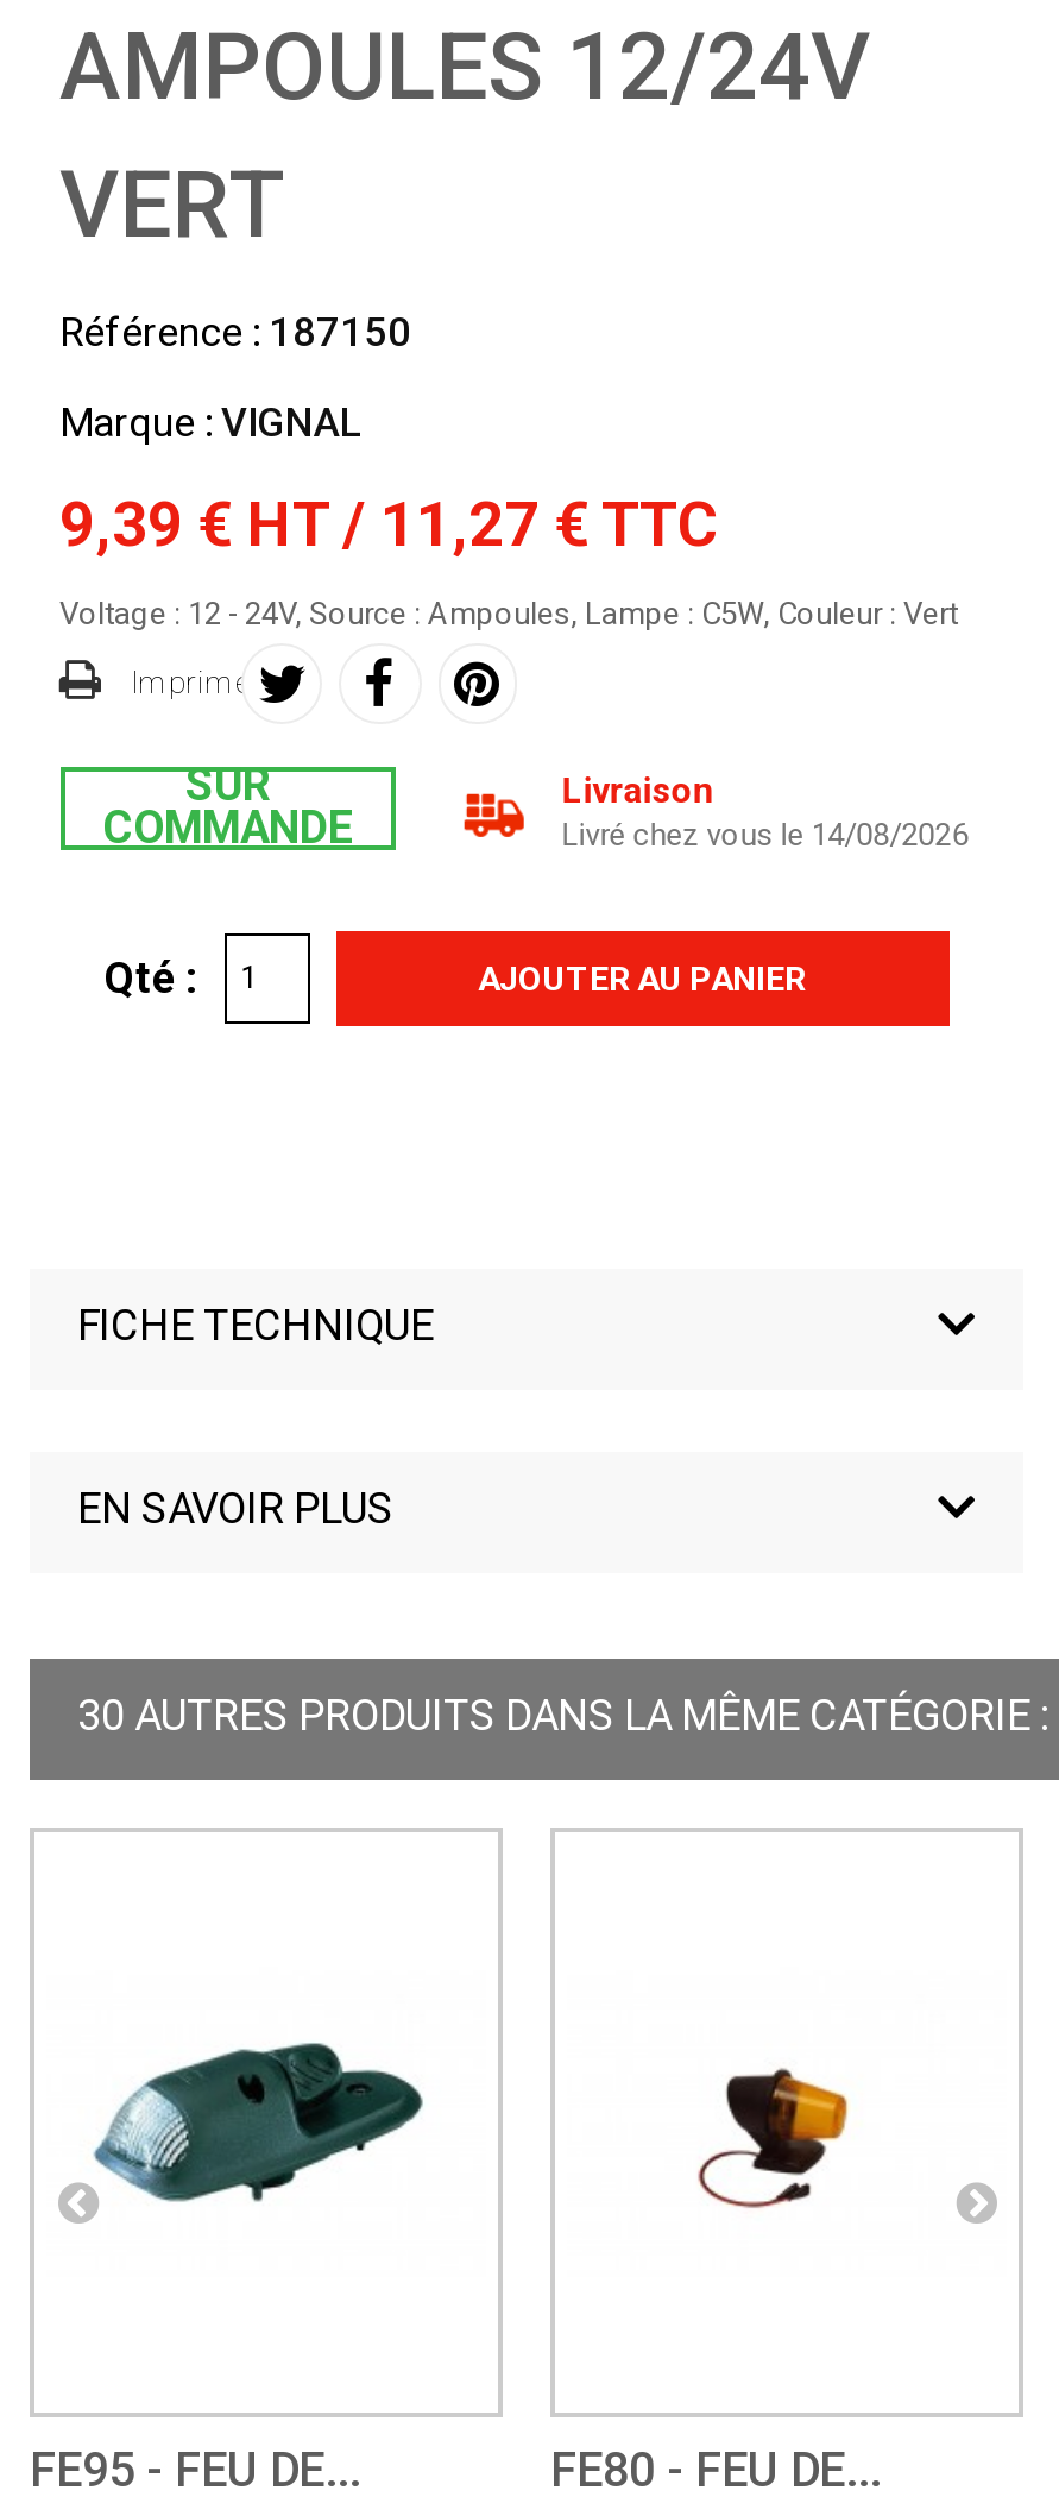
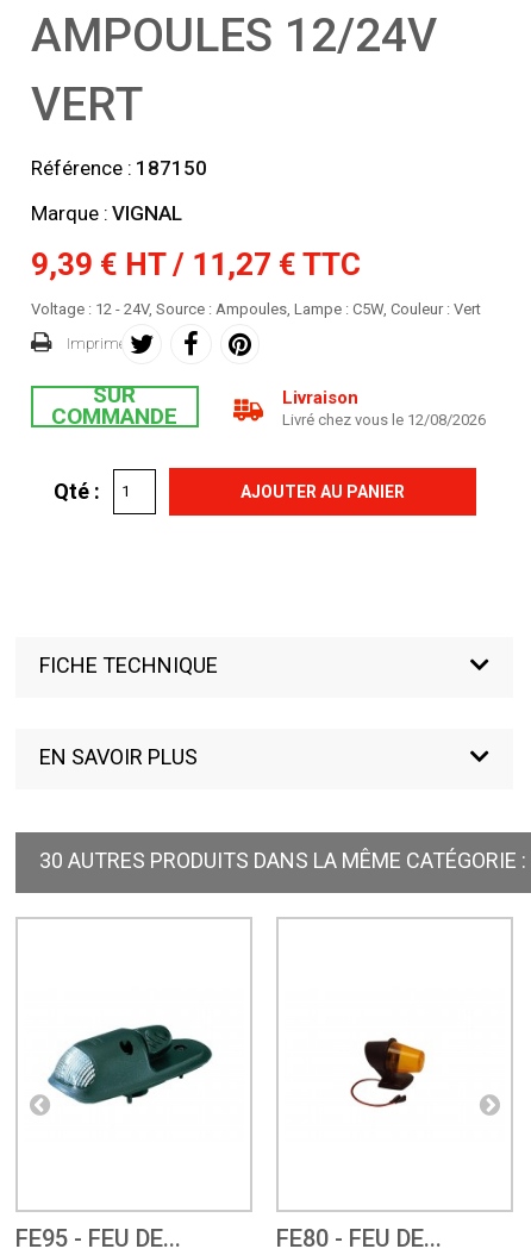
[561,816,968,852] Livré chez vous le 14/08/2026 -> [282,410,485,428] Livré chez vous le 12/08/2026

